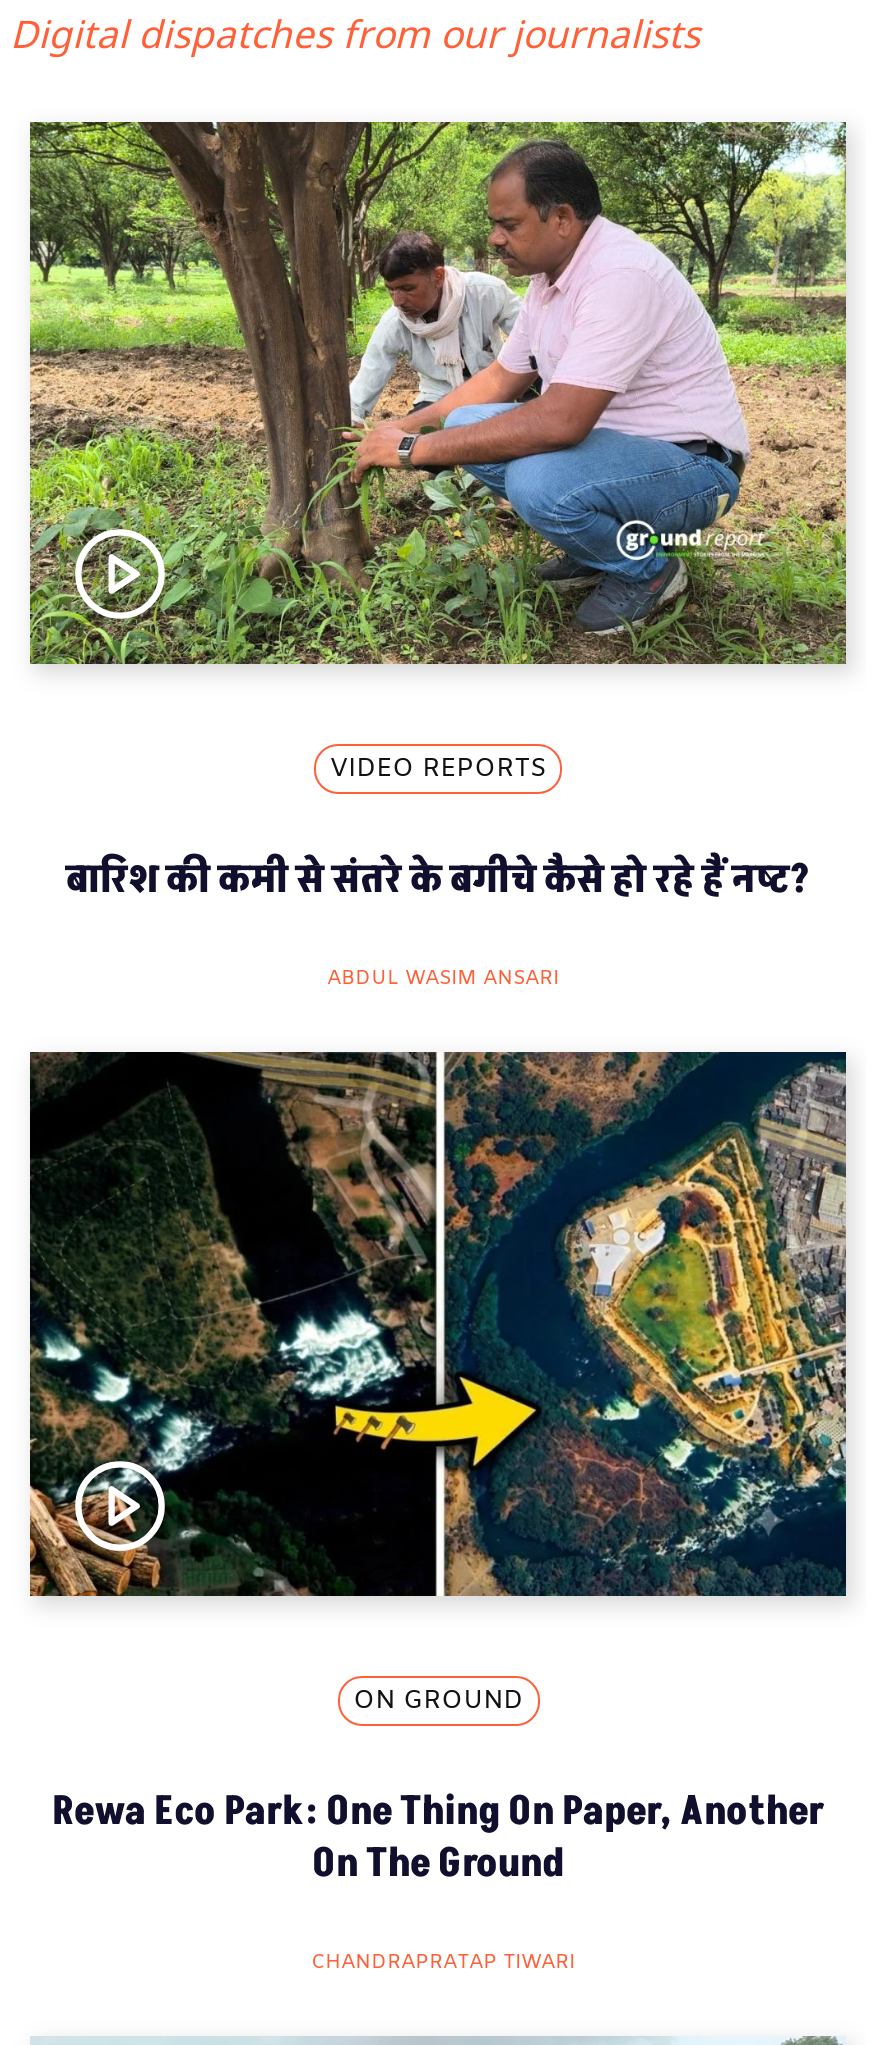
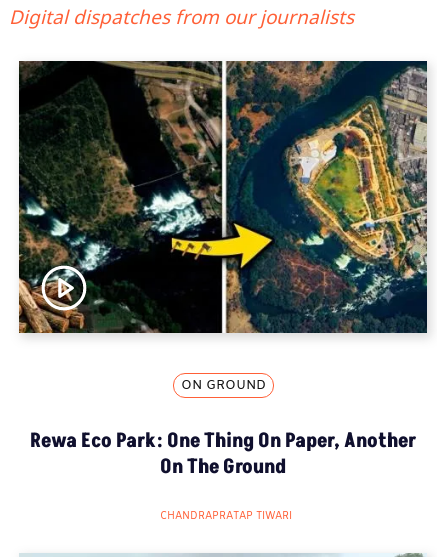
[28,120,848,666] [image] -> none
[66,753,810,993] VIDEO REPORTS | बारिश की कमी से संतरे के बगीचे कैसे हो रहे हैं नष्ट? | ABDUL WASIM ANSARI -> none

